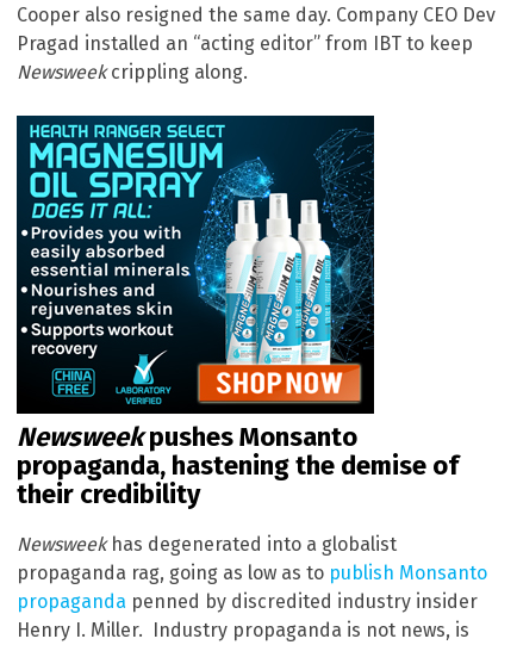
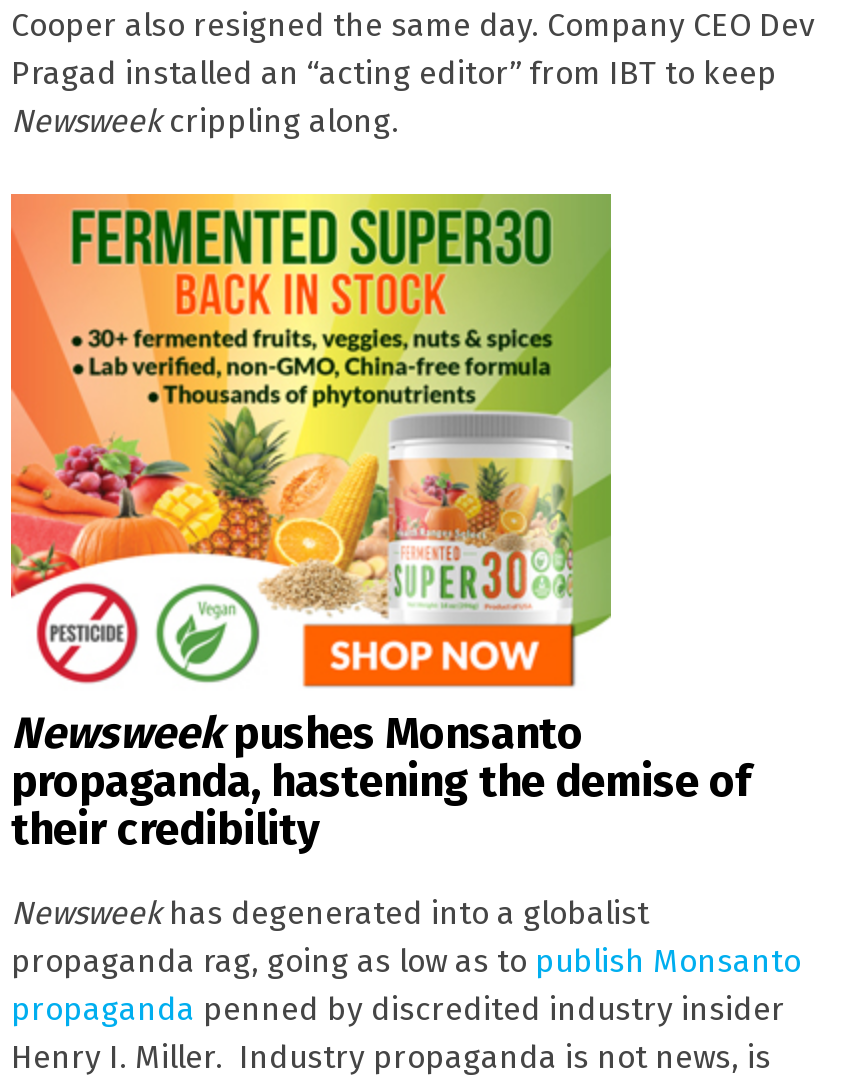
[15,114,375,415] [image] -> [9,192,613,694] [image]

